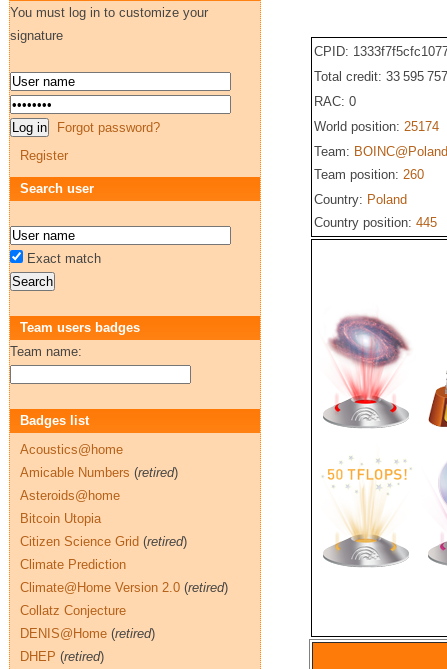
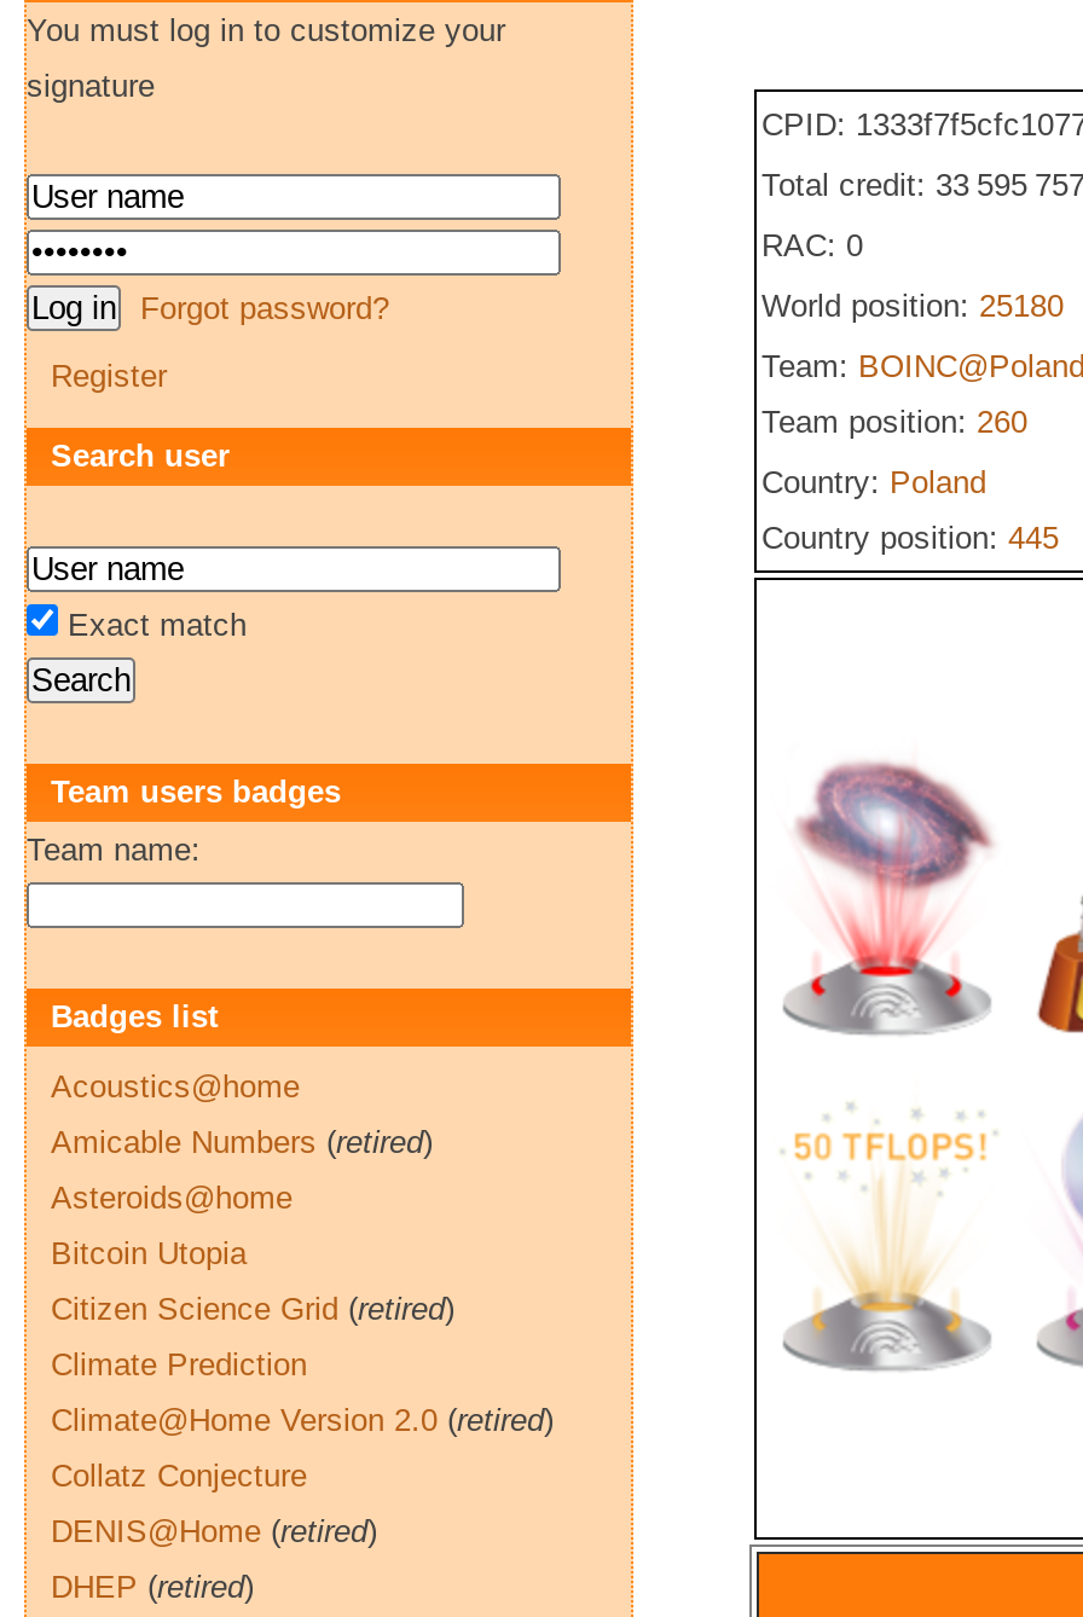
[314,119,439,134] World position: 25174 -> [761,288,1064,324] World position: 25180

